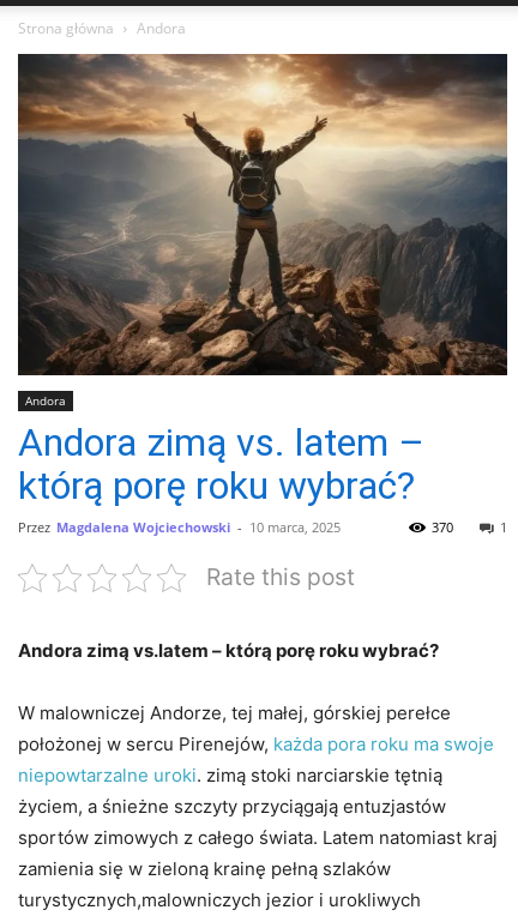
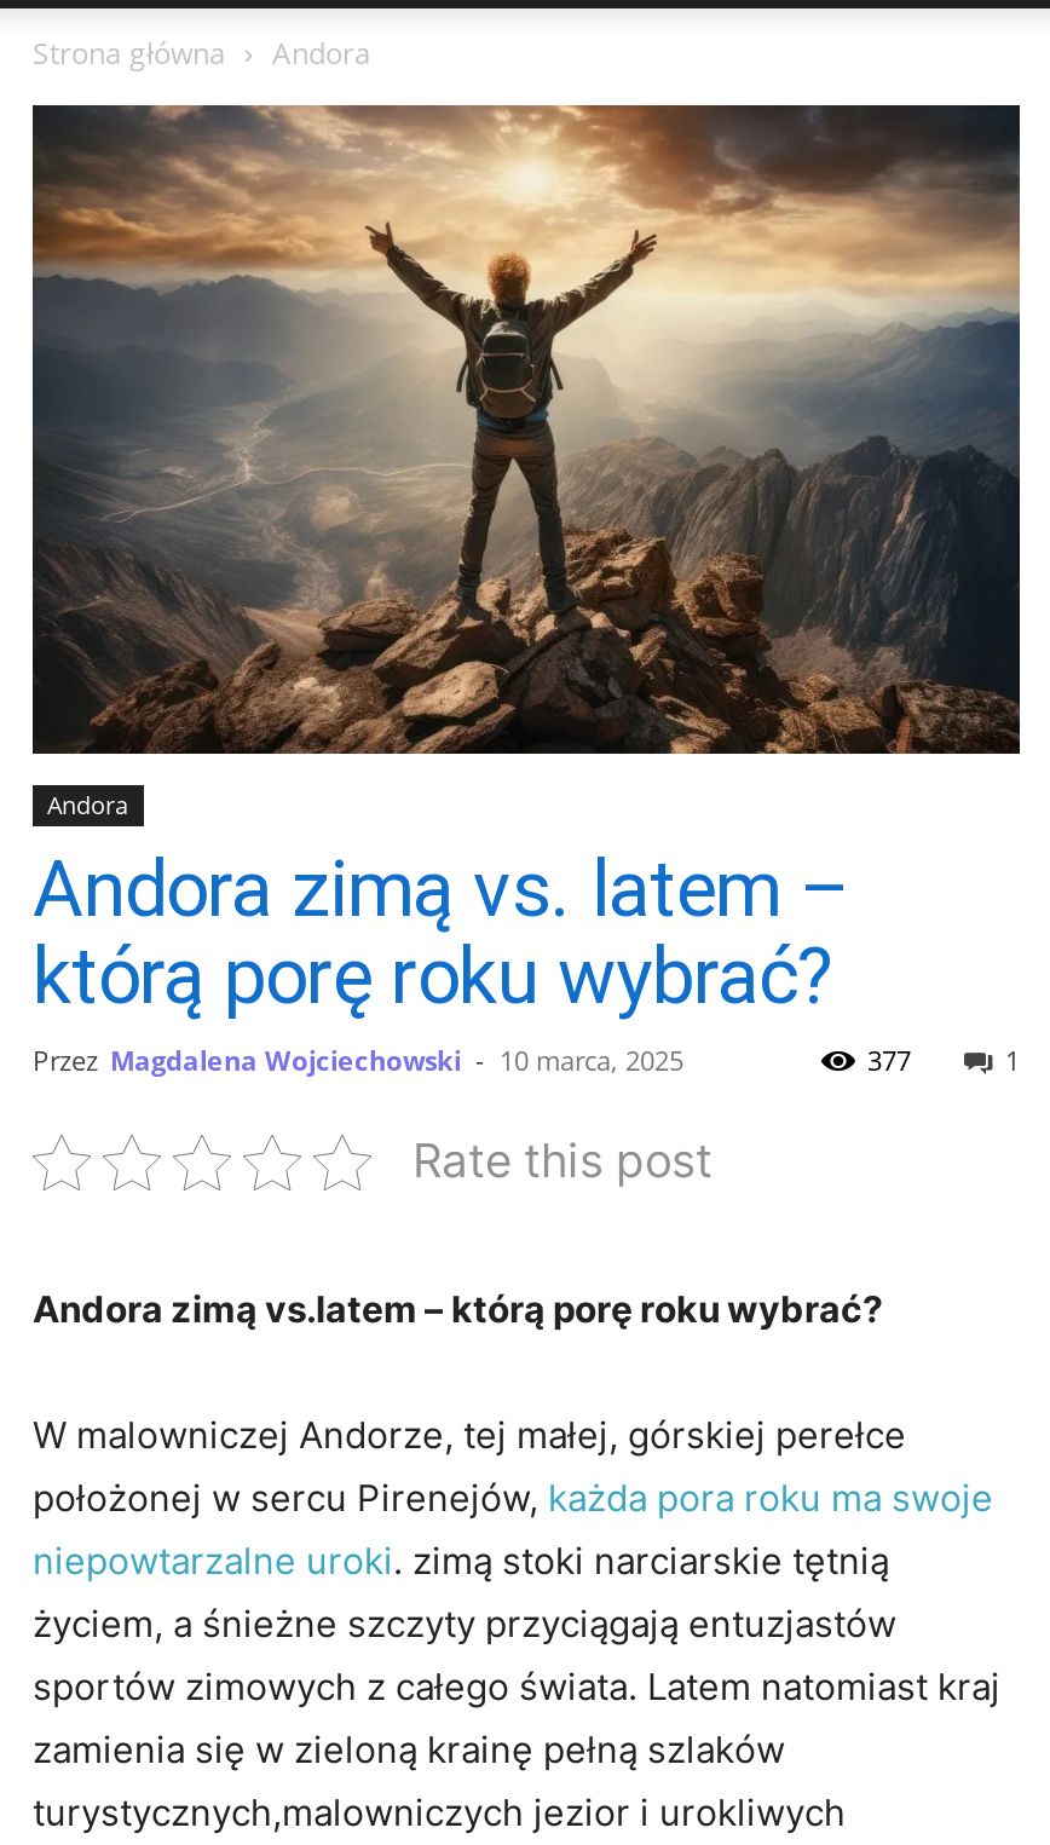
[432,518,453,536] 370 -> [867,1042,911,1078] 377

